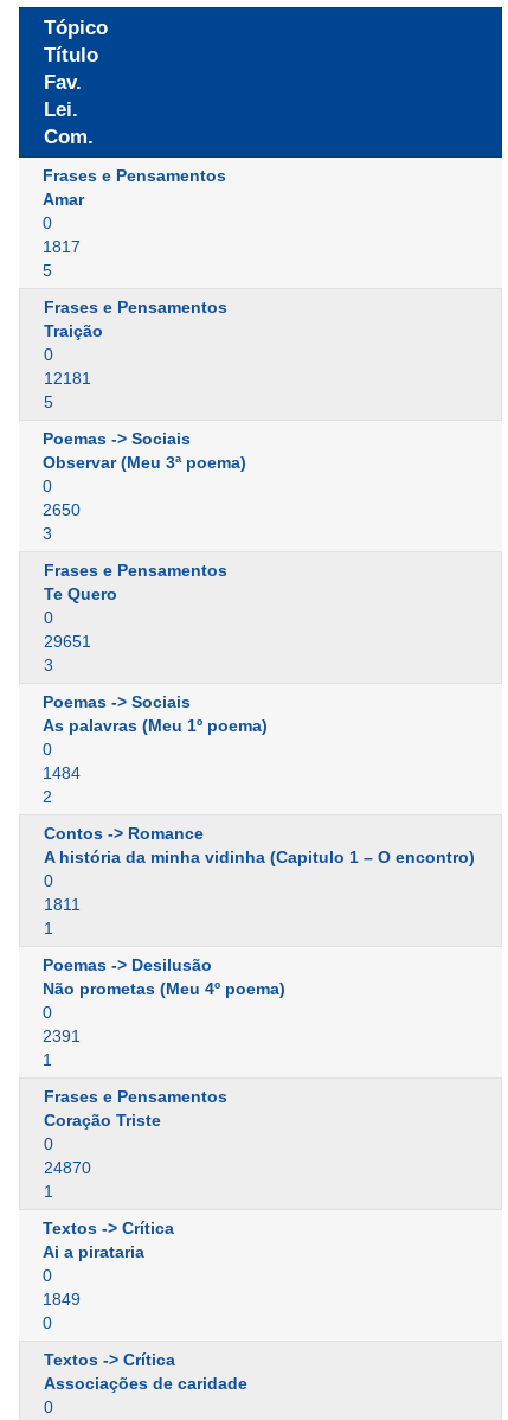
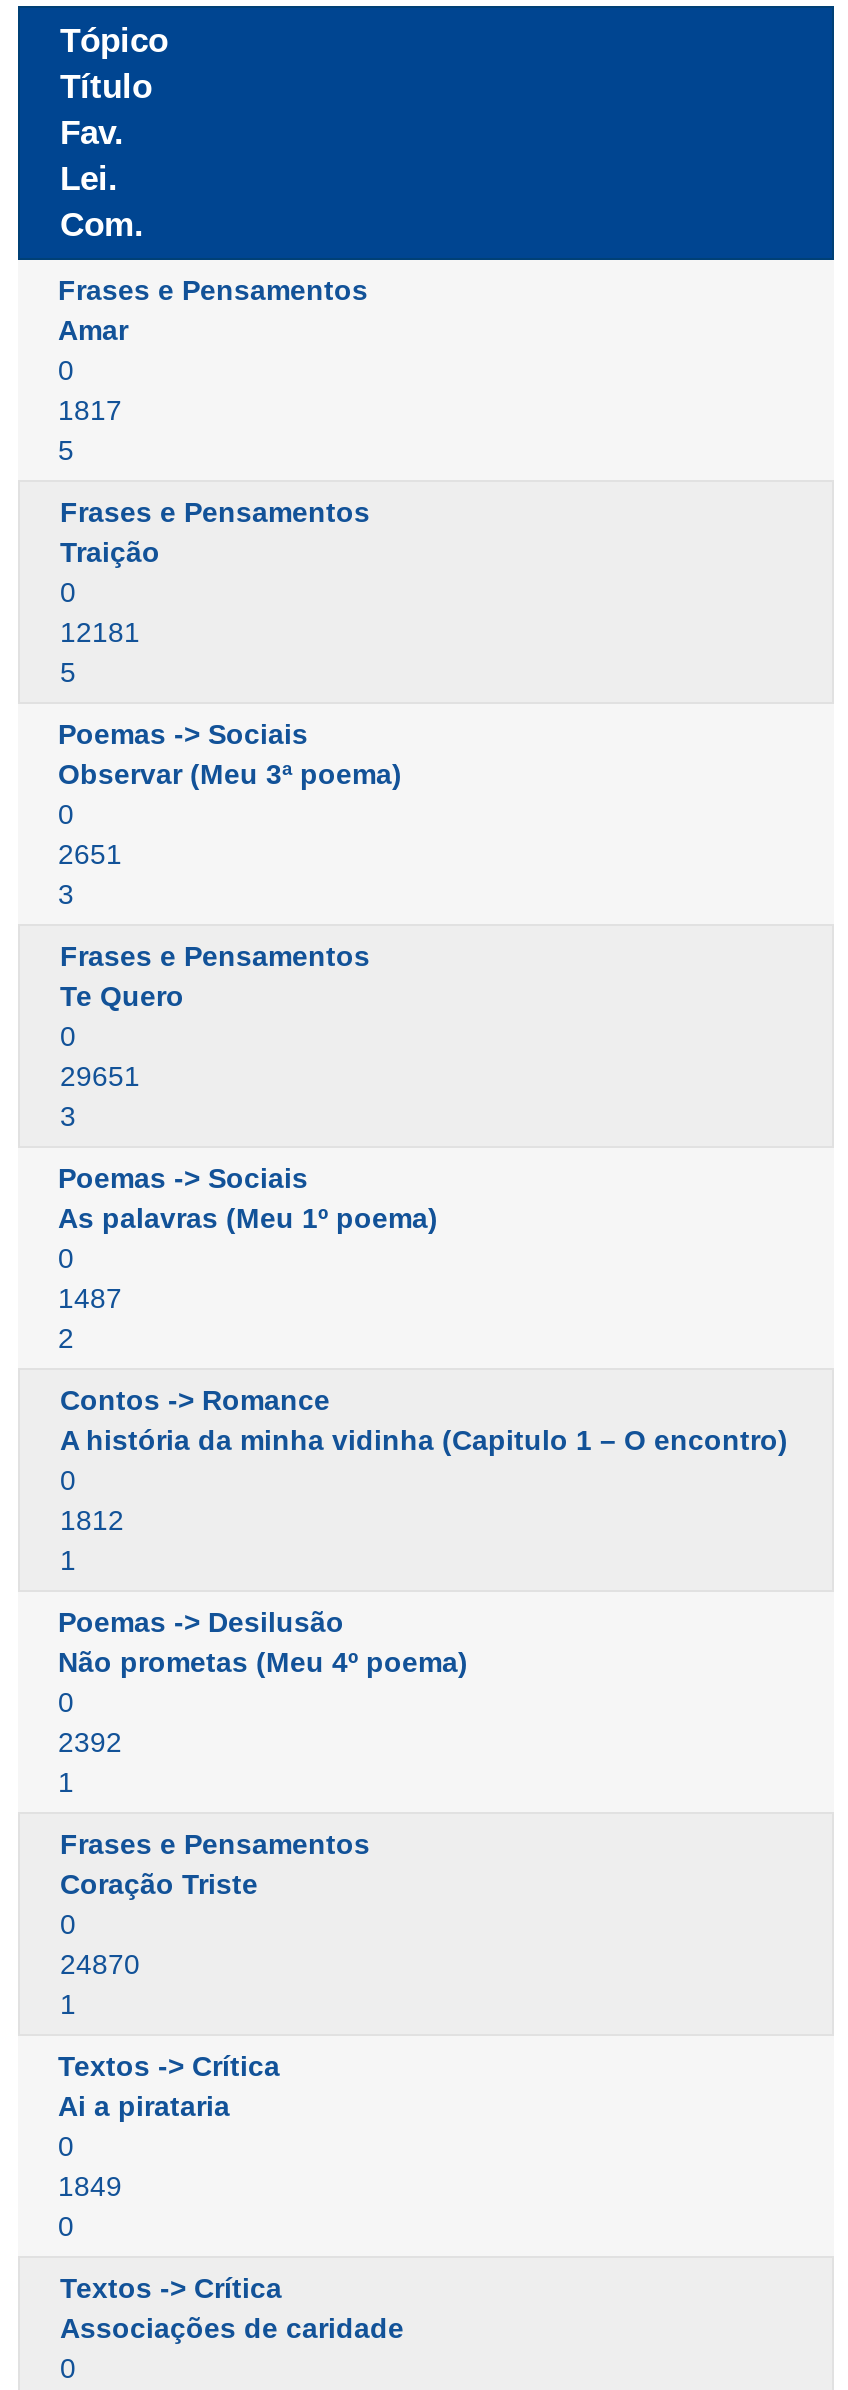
[43,500,81,519] 2650 -> [58,838,122,870] 2651
[43,763,81,782] 1484 -> [58,1282,122,1314] 1487
[44,895,81,914] 1811 -> [60,1504,124,1536] 1812
[43,1026,81,1045] 2391 -> [58,1726,122,1758] 2392

